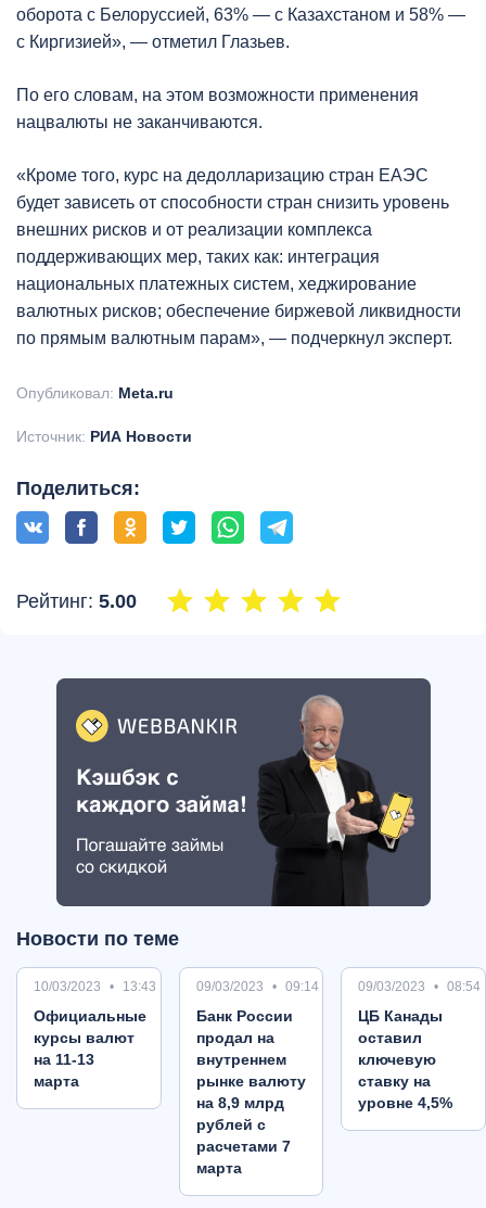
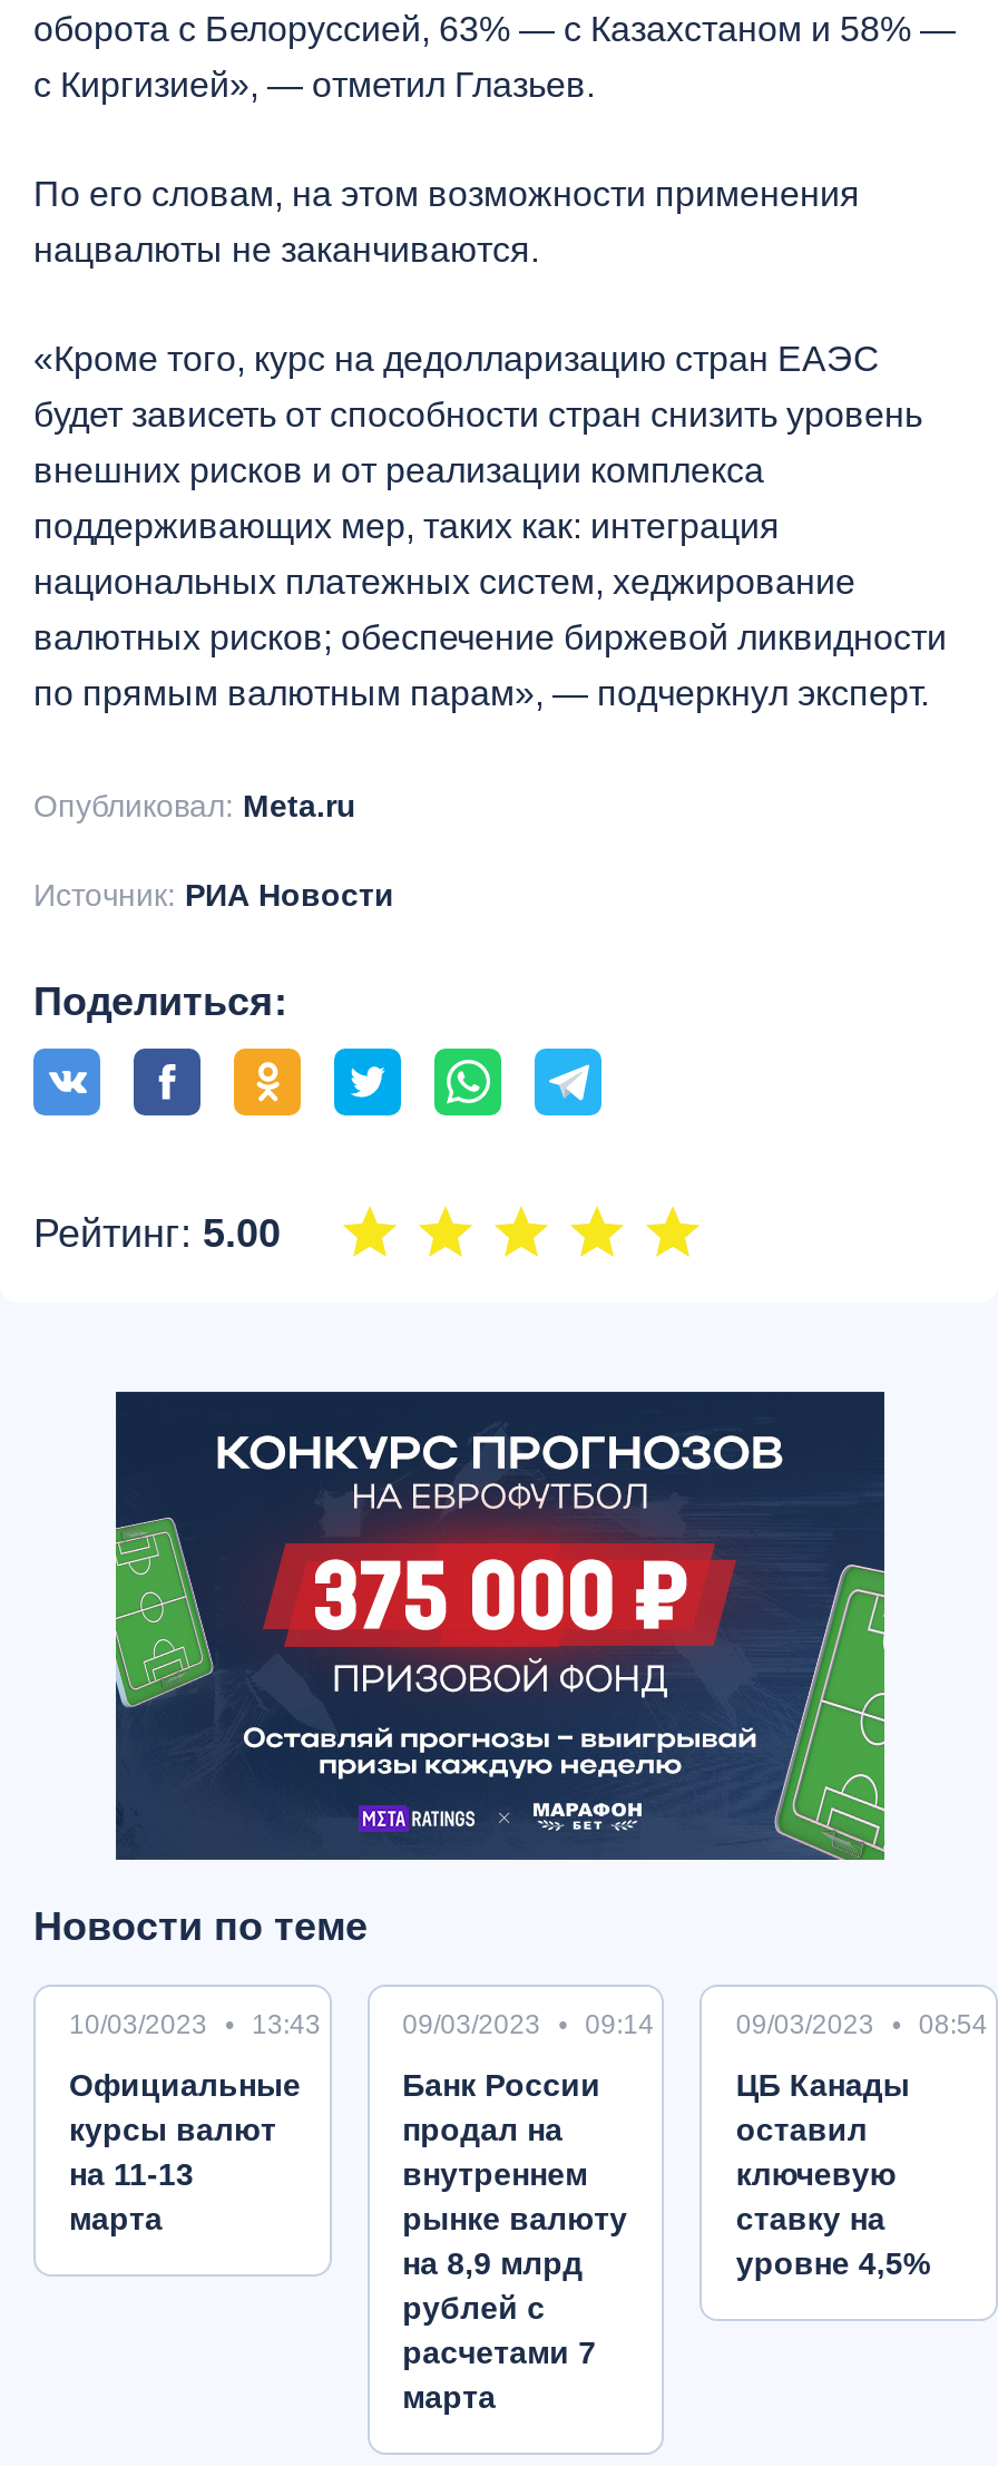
[55,678,432,907] [image] -> [114,1390,887,1862] [image]

